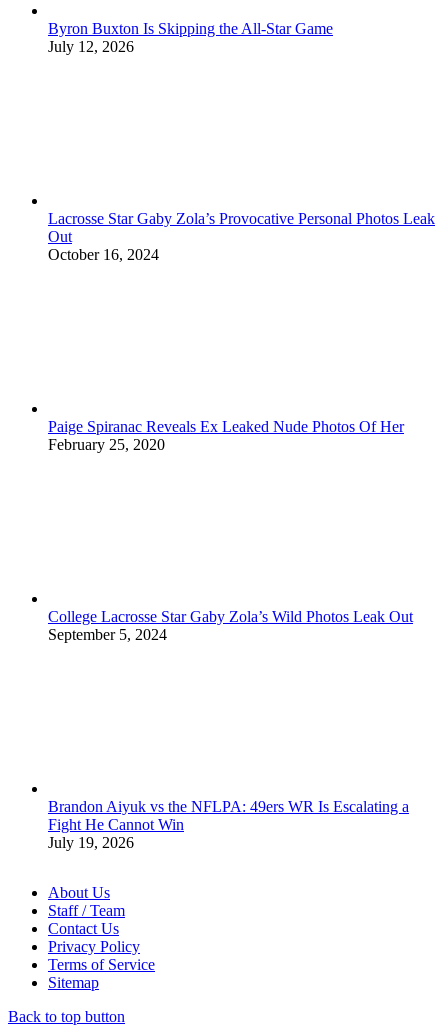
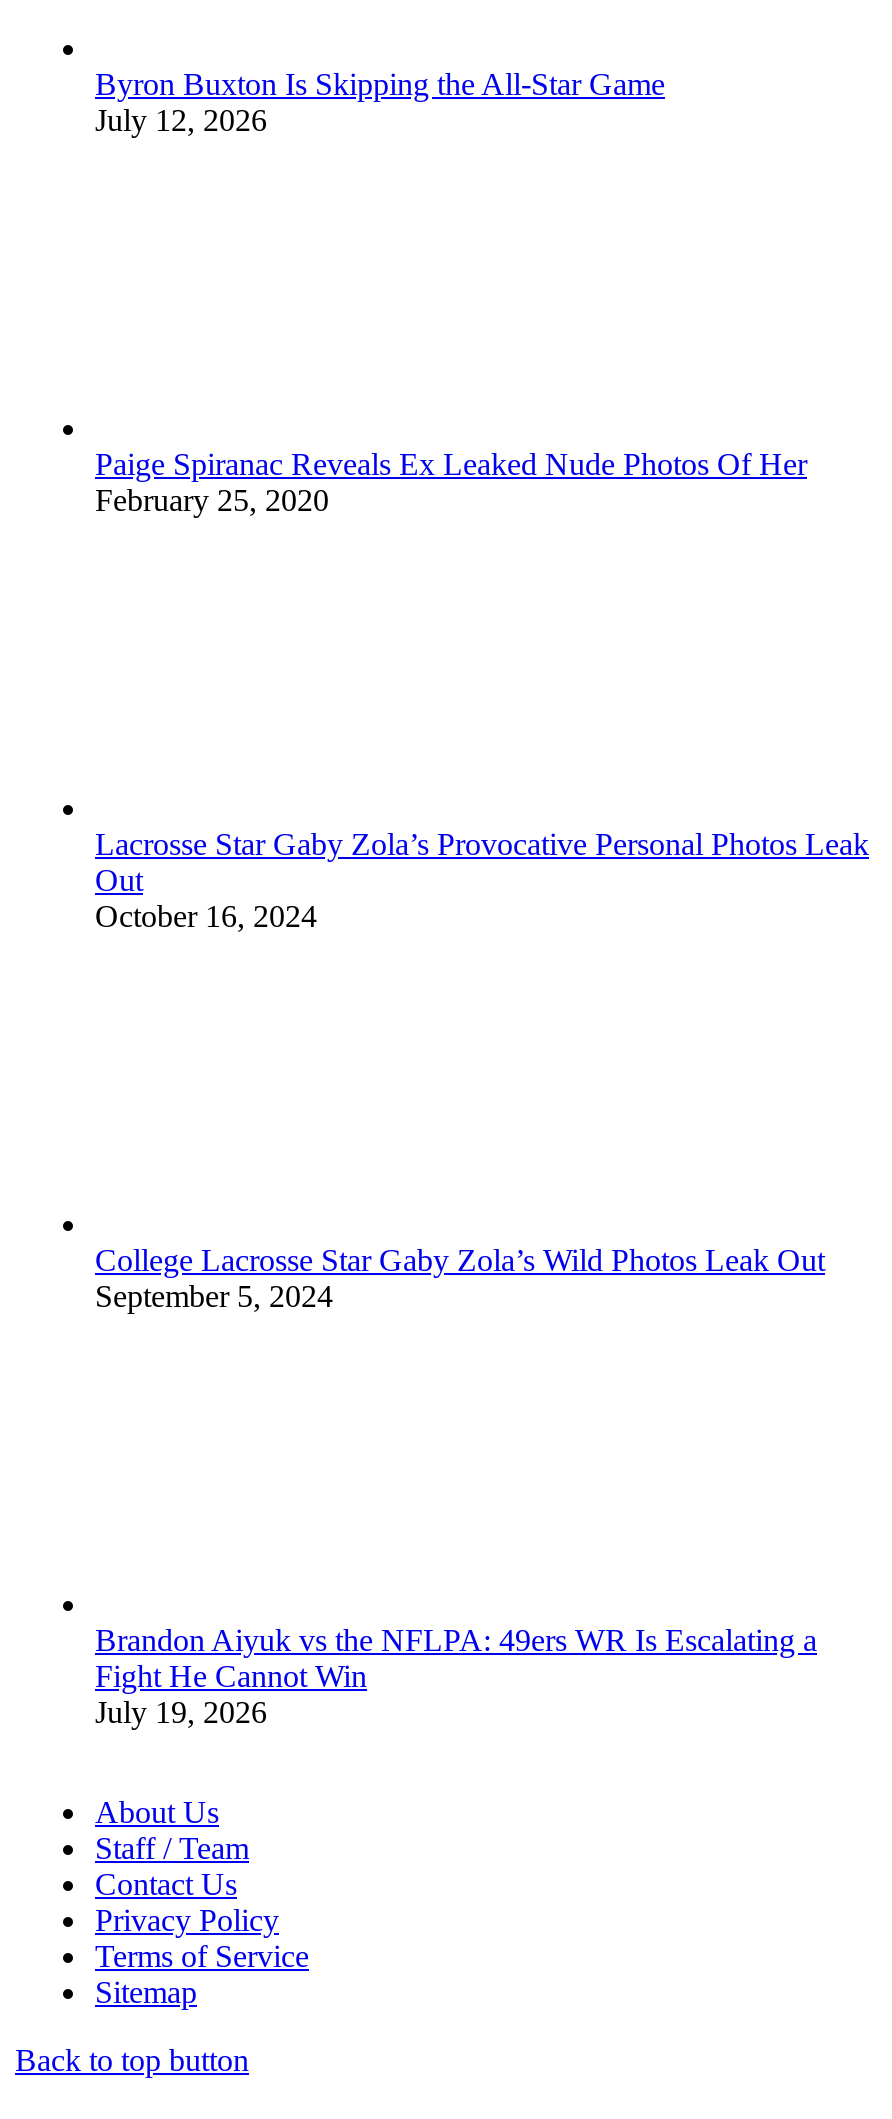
moved [48,210,435,263] -> [95,826,869,932]: Lacrosse Star Gaby Zola’s Provocative Personal Photos Leak | Out | October 16, 2024
moved [48,418,404,453] -> [95,446,807,516]: Paige Spiranac Reveals Ex Leaked Nude Photos Of Her | February 25, 2020

